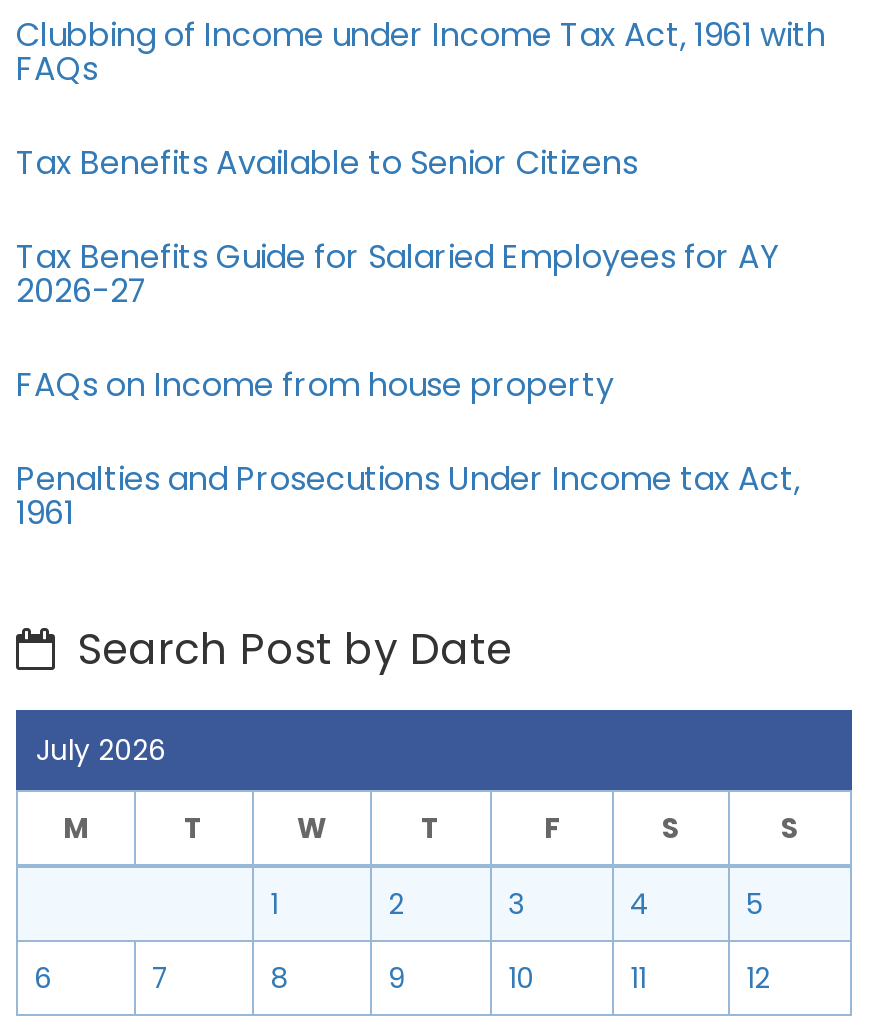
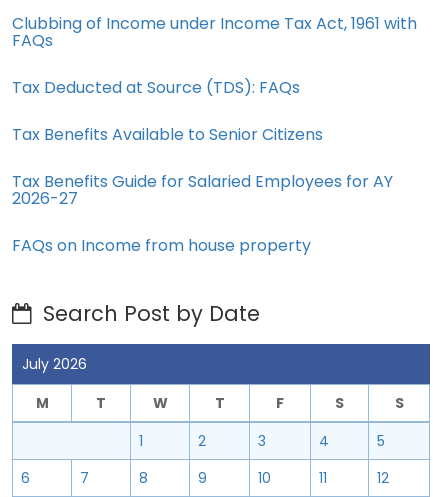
none -> [12,76,300,99] Tax Deducted at Source (TDS): FAQs
moved [16,140,778,408] -> [12,123,393,257]: Tax Benefits Available to Senior Citizens | Tax Benefits Guide for Salaried Employees for AY | 2026-27 | FAQs on Income from house property
[16,456,800,536] Penalties and Prosecutions Under Income tax Act, | 1961 -> none

